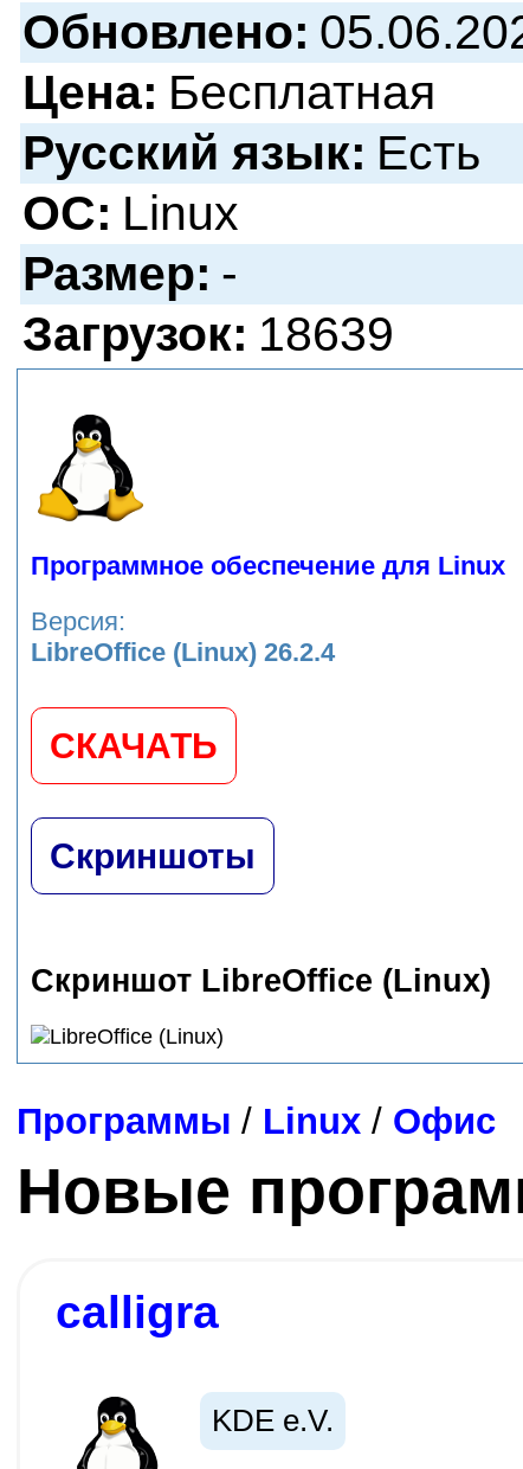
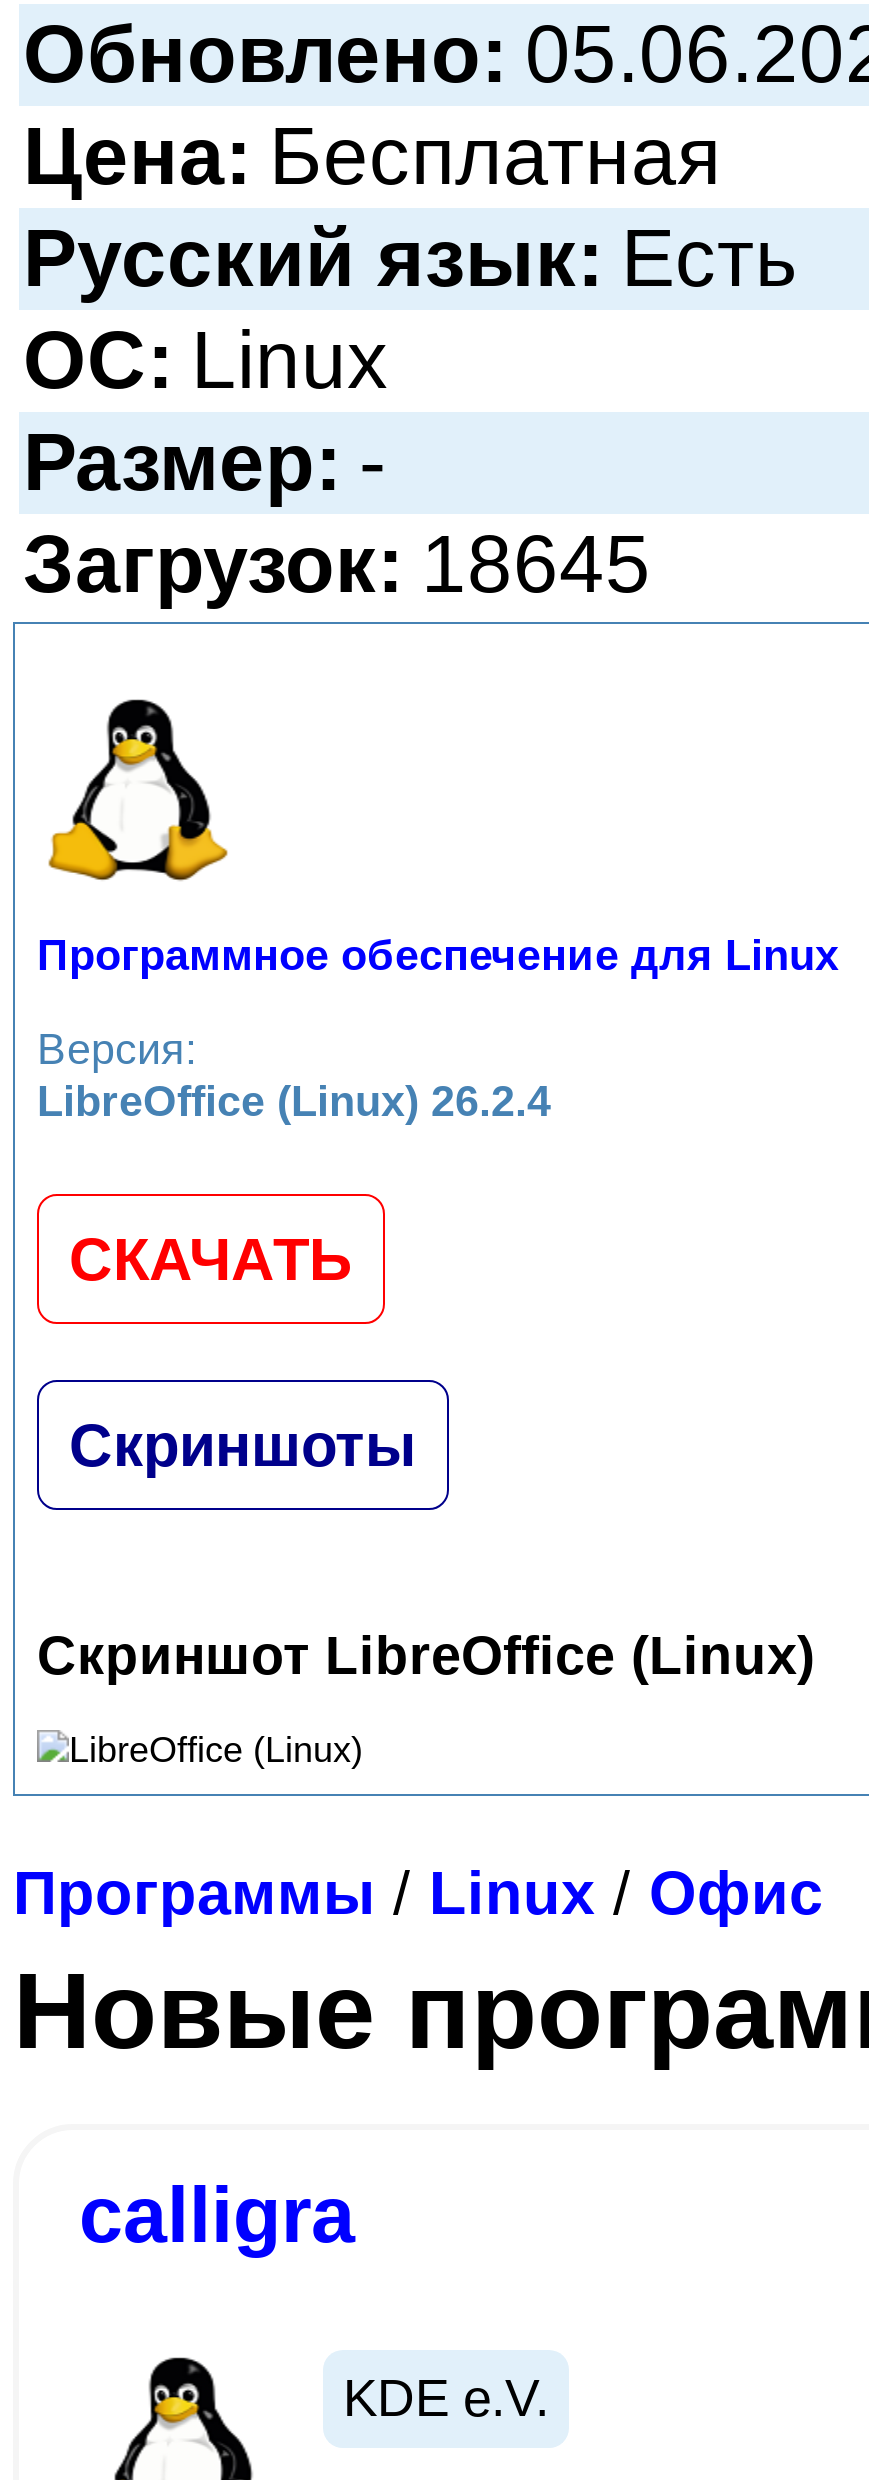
[22,307,394,362] Загрузок: 18639 -> [23,518,651,610] Загрузок: 18645

